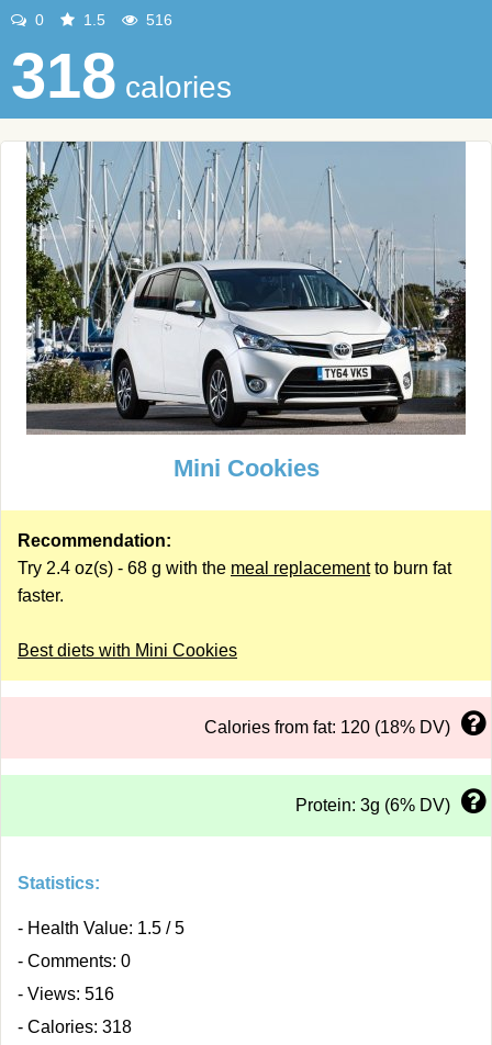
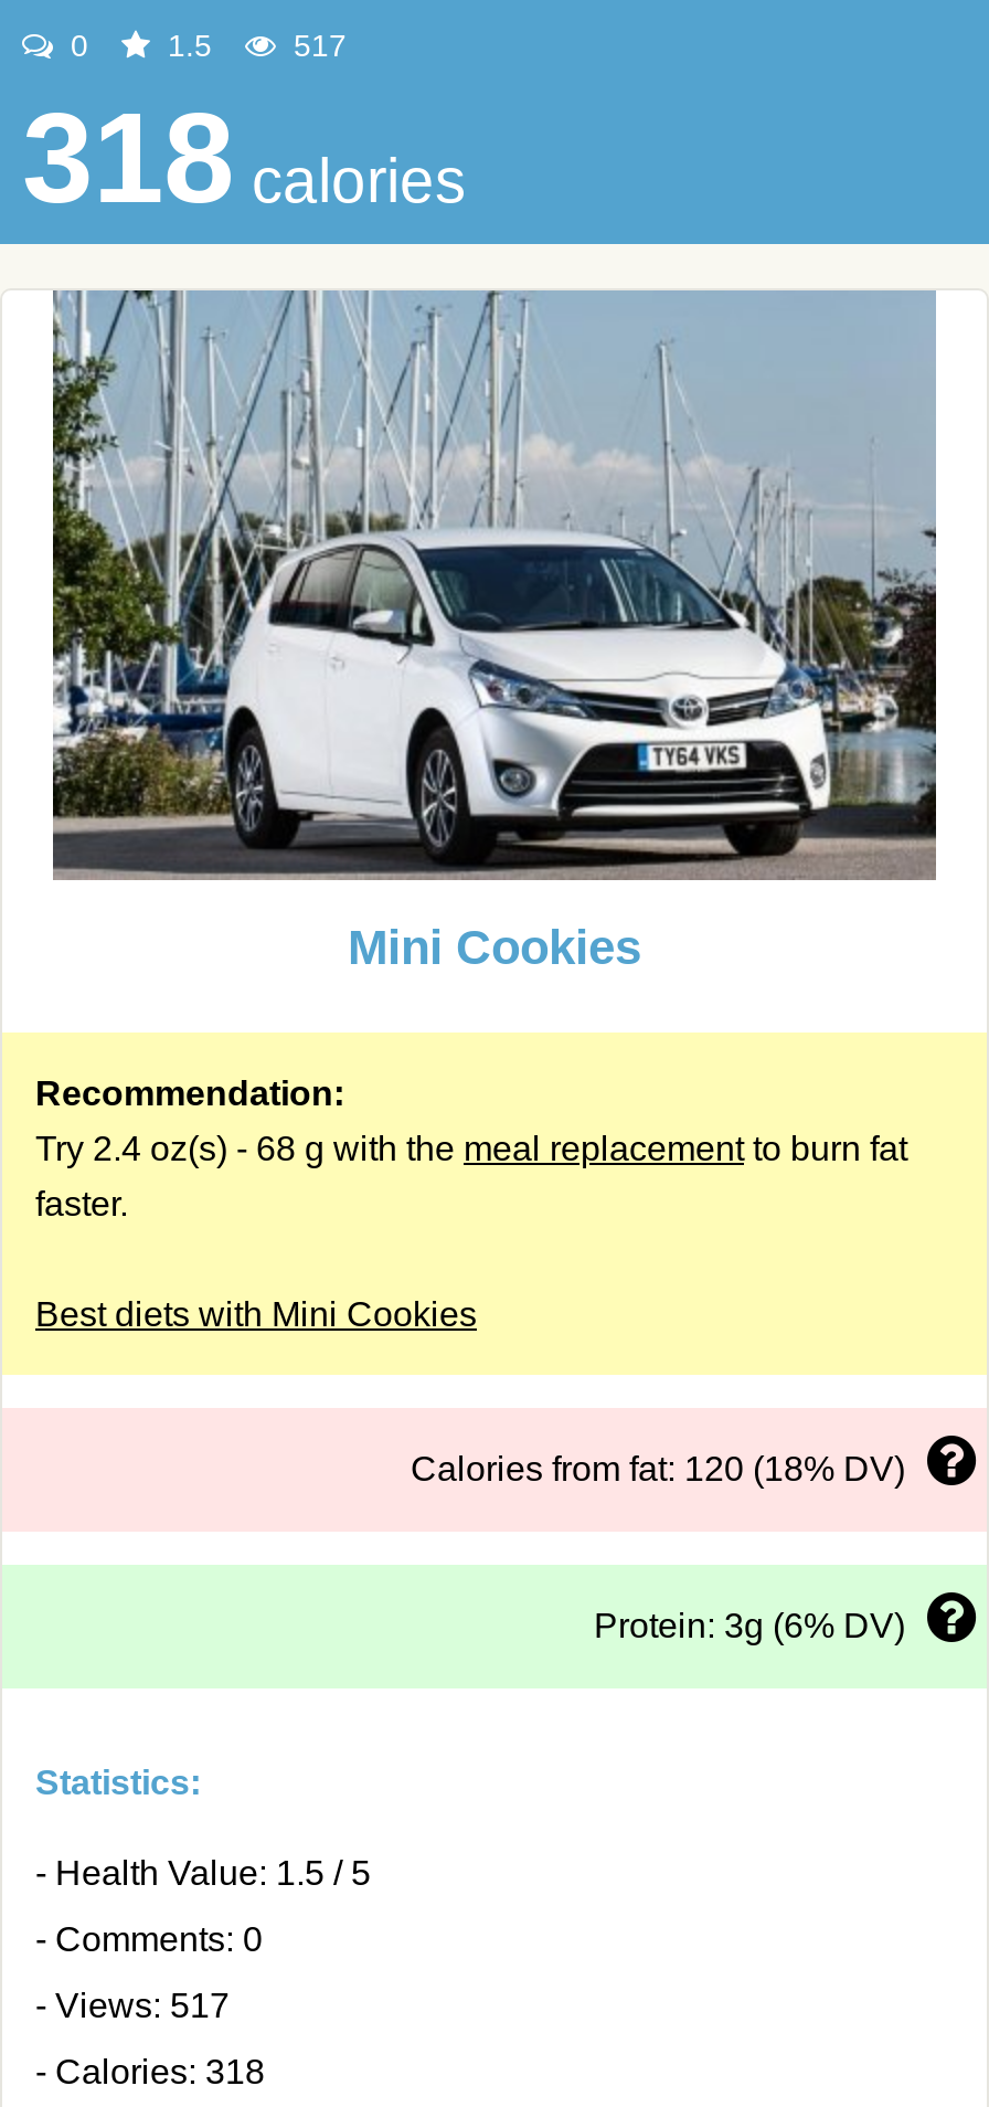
[142,11,172,29] 516 -> [285,28,347,63] 517
[18,985,114,1003] - Views: 516 -> [35,1987,230,2024] - Views: 517

